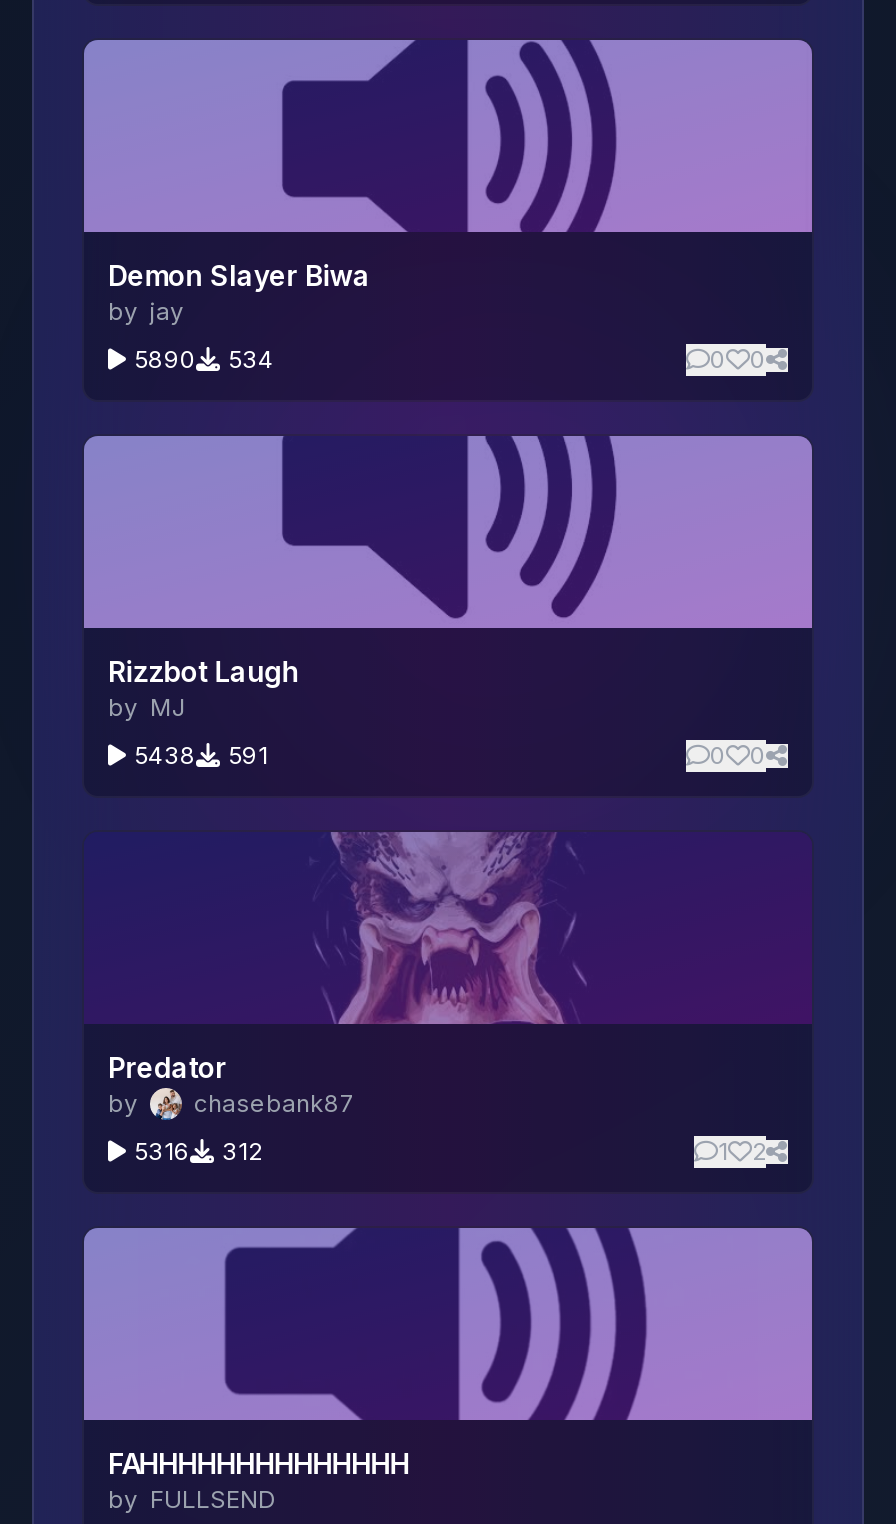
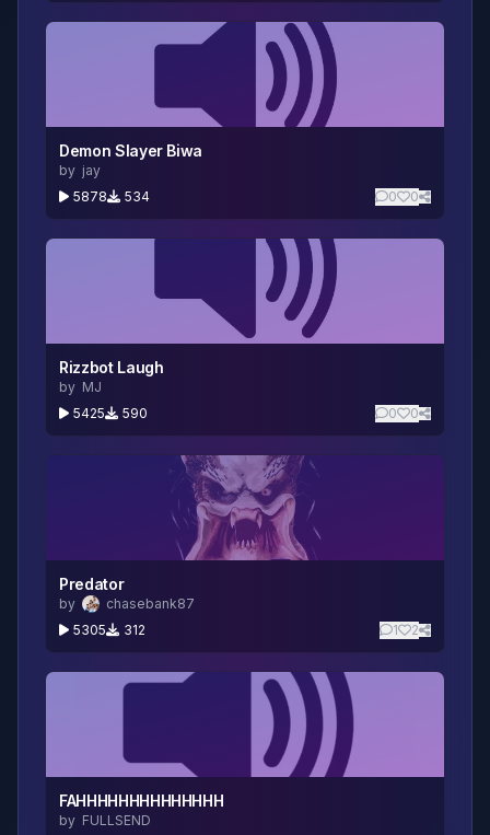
[134,344,274,374] 5890 534 -> [73,188,150,205] 5878 534
[134,740,196,770] 5438 -> [73,405,105,421] 5425
[228,740,268,770] 591 -> [122,405,148,421] 590
[134,1136,262,1166] 5316 312 -> [73,622,145,638] 5305 312

